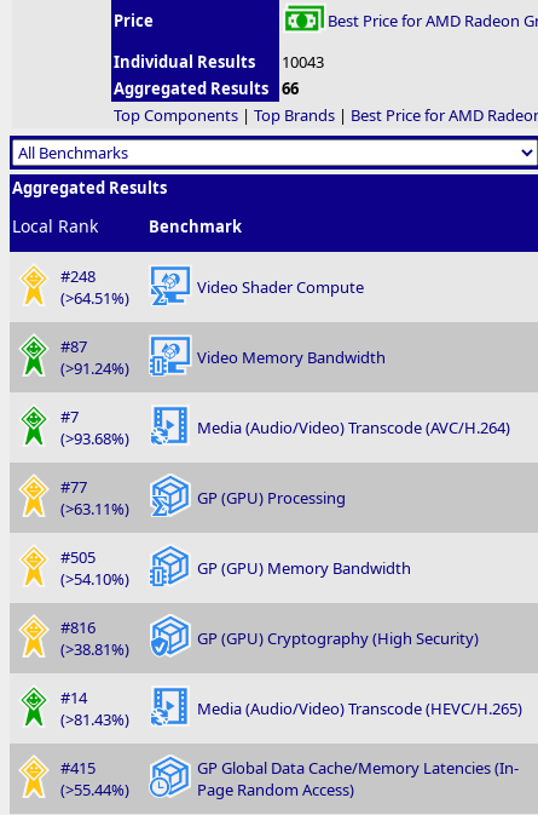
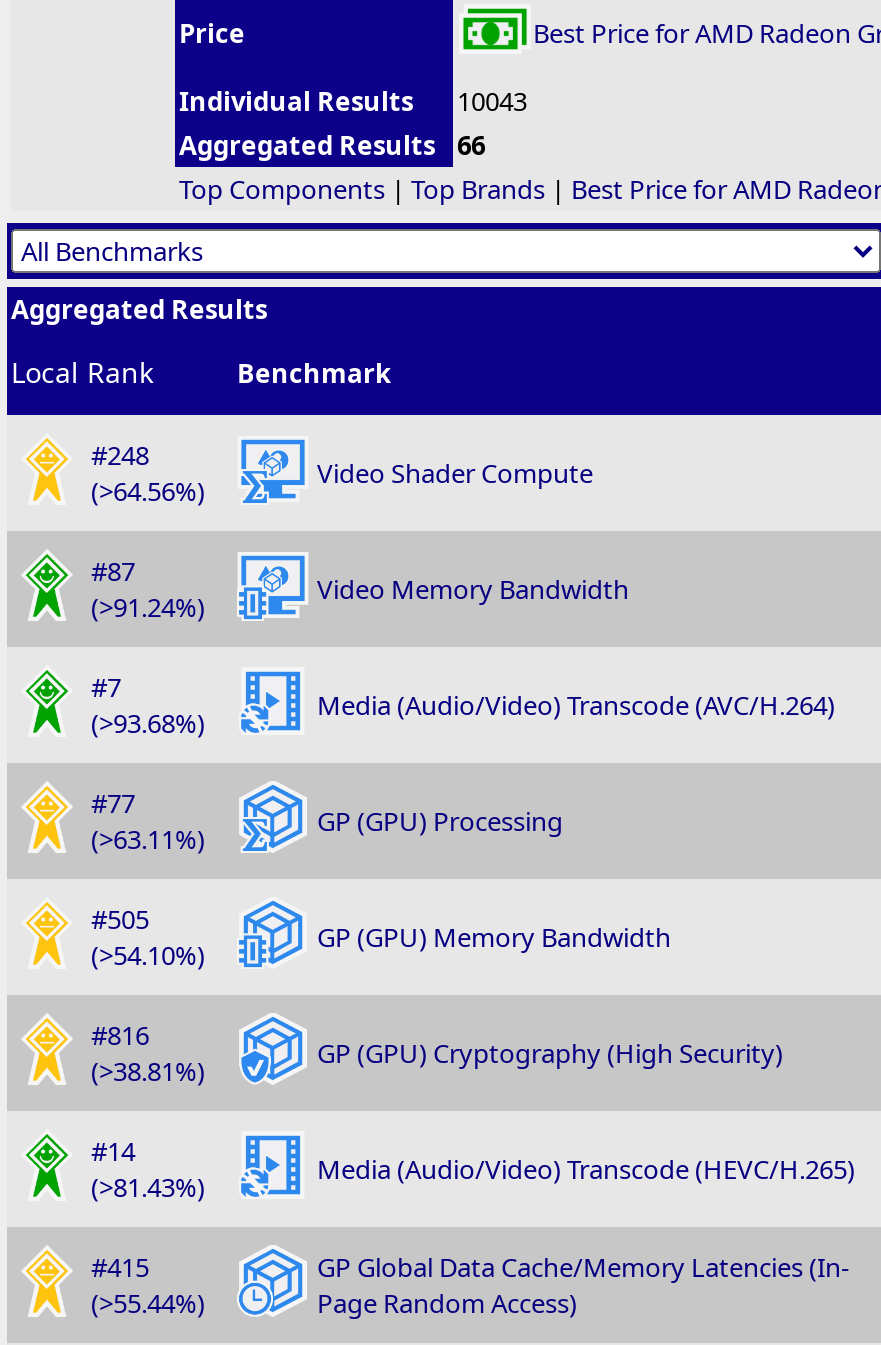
[60,287,129,309] (>64.51%) -> [91,473,205,509] (>64.56%)

